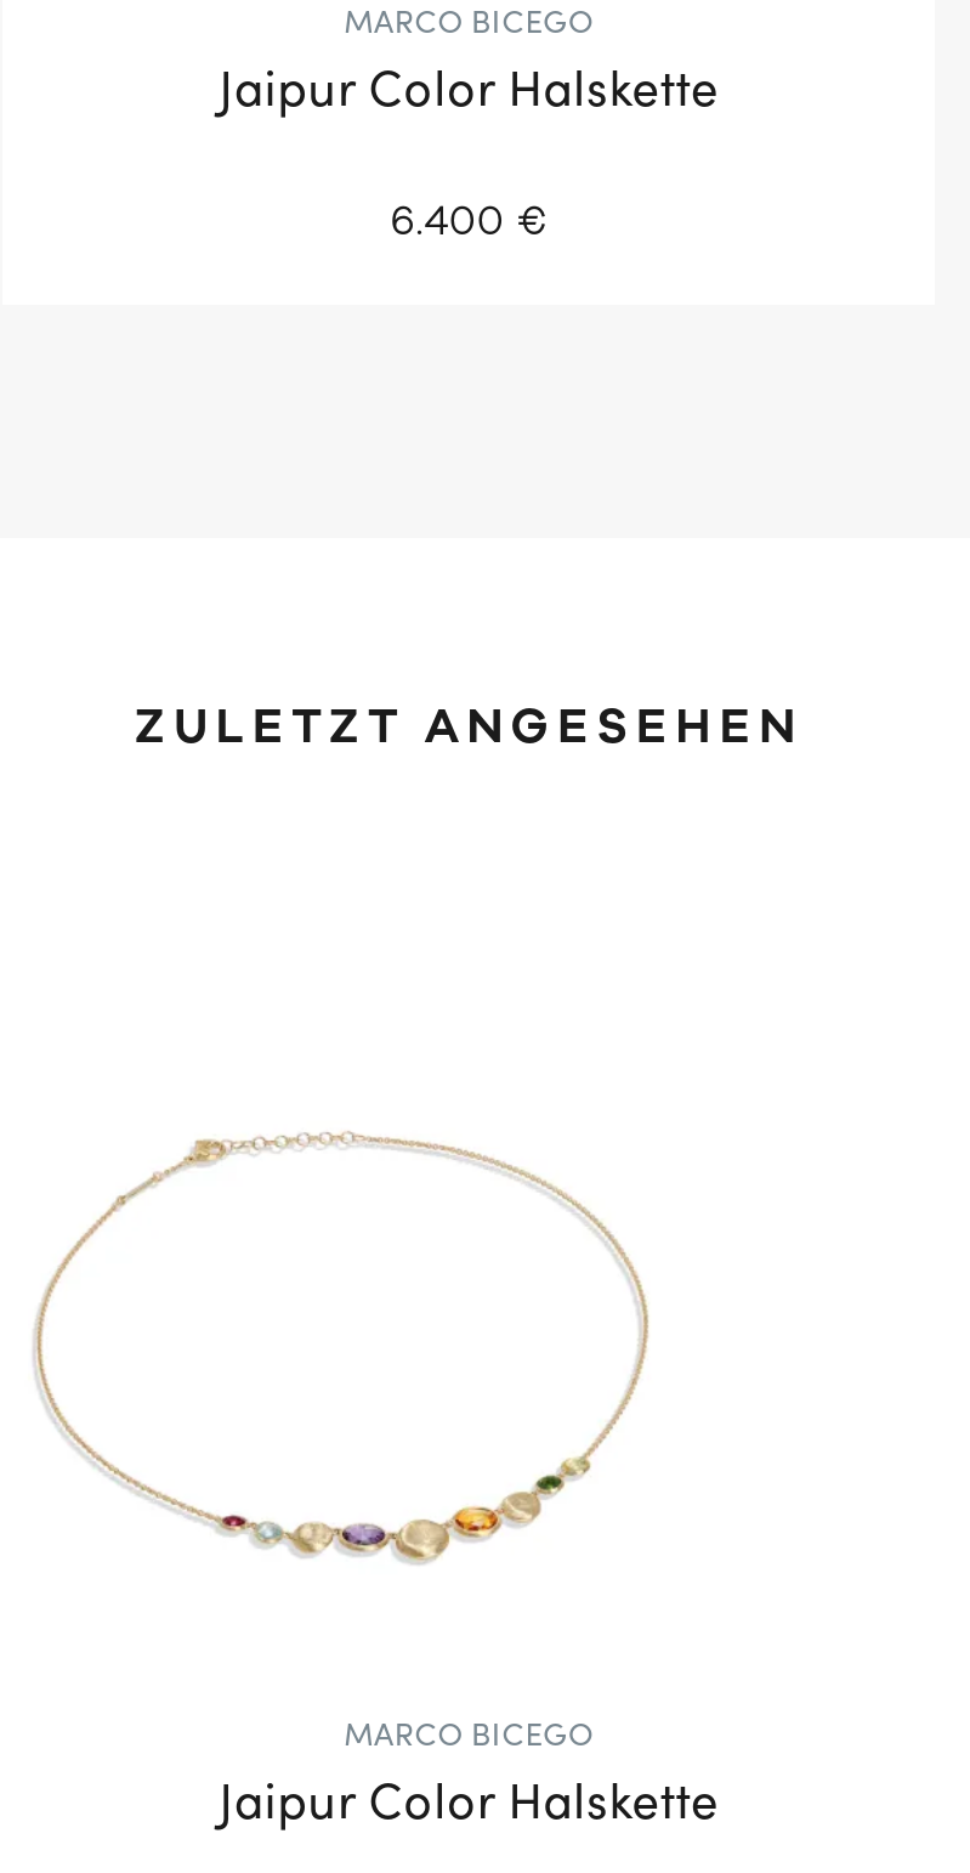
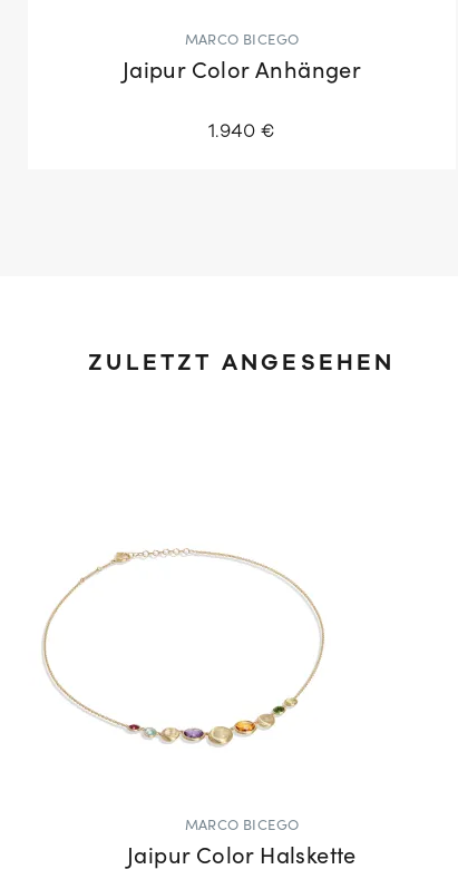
[219,73,718,121] Jaipur Color Halskette -> [122,63,361,85] Jaipur Color Anhänger
[390,197,547,250] 6.400 € -> [208,120,275,144] 1.940 €

